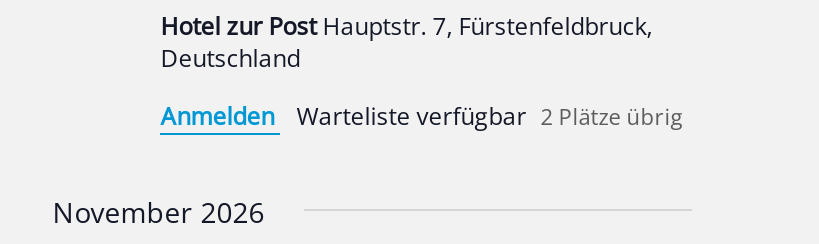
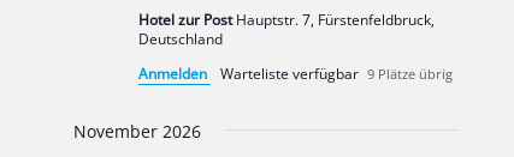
[541,101,683,131] 2 Plätze übrig -> [368,65,453,83] 9 Plätze übrig

